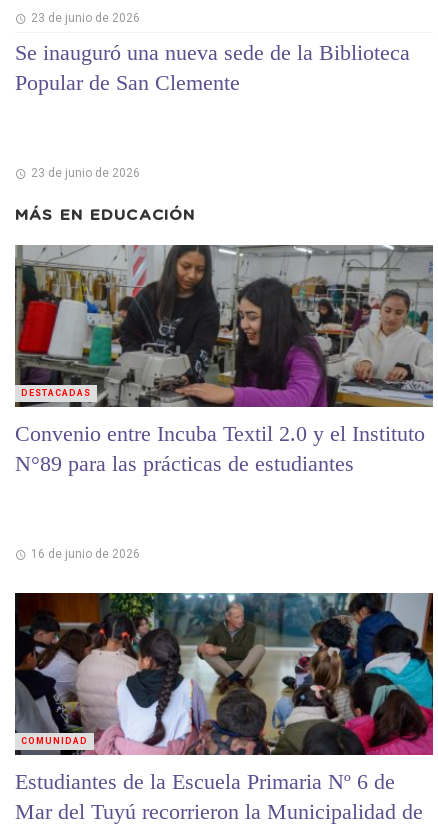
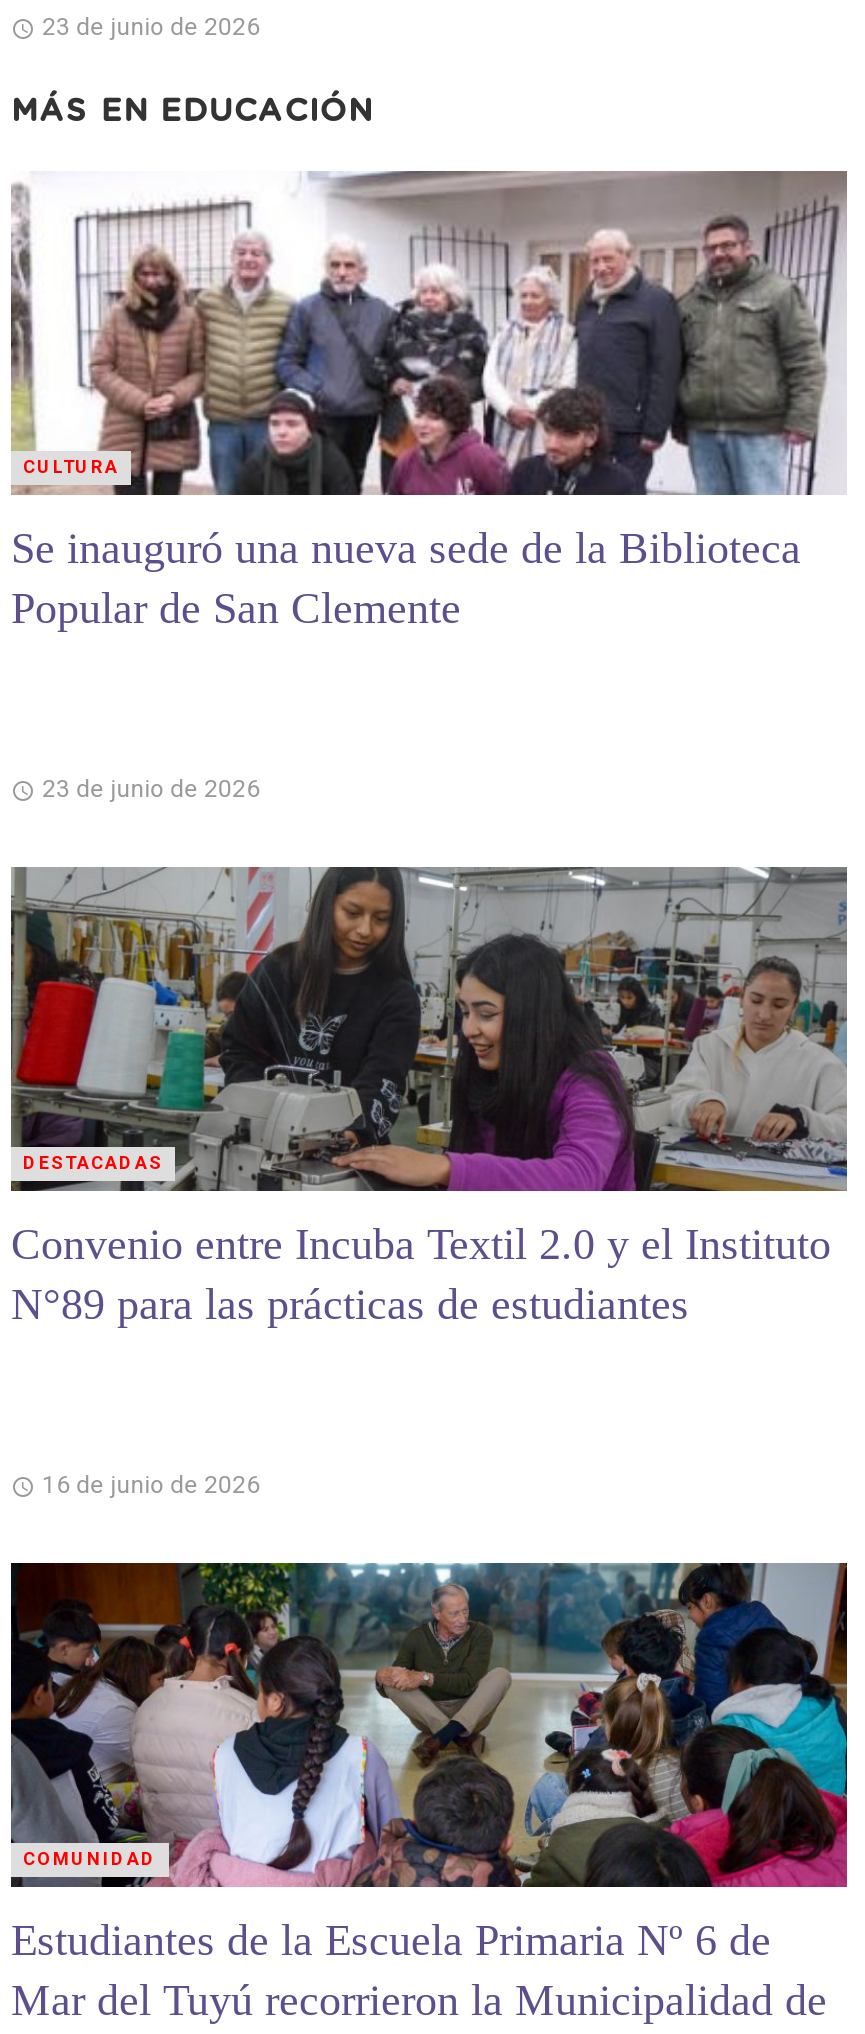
none -> [9,170,849,498] [image] | CULTURA
moved [15,40,410,180] -> [11,523,801,803]: Se inauguró una nueva sede de la Biblioteca | Popular de San Clemente | 23 de junio de 2026
moved [15,208,196,223] -> [11,98,372,128]: MÁS EN EDUCACIÓN

